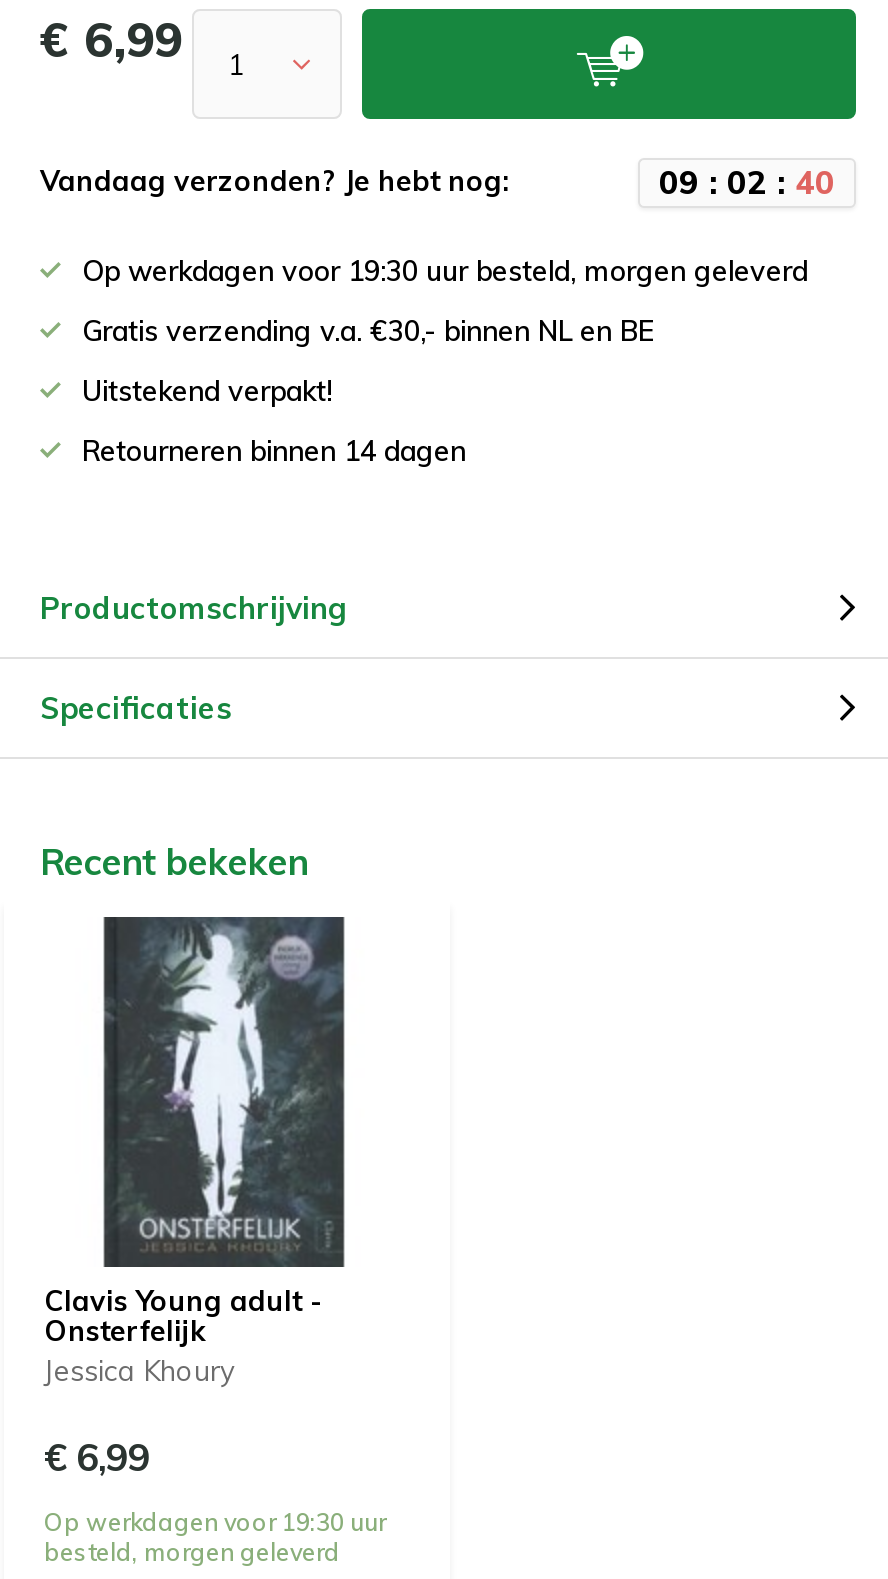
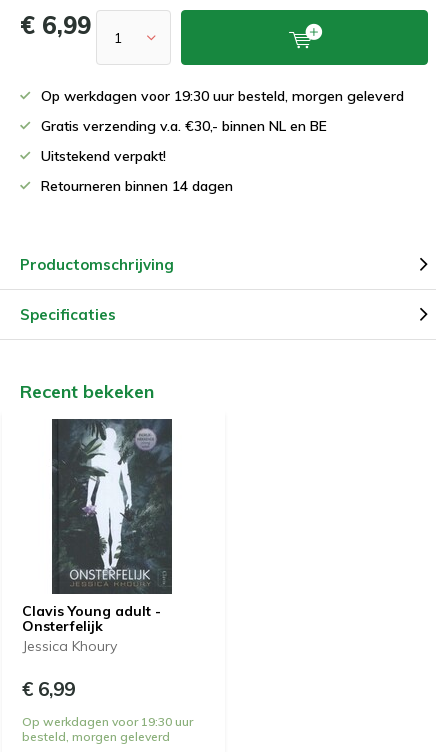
[40,161,835,201] Vandaag verzonden? Je hebt nog: | 09: 02: 40 -> none

